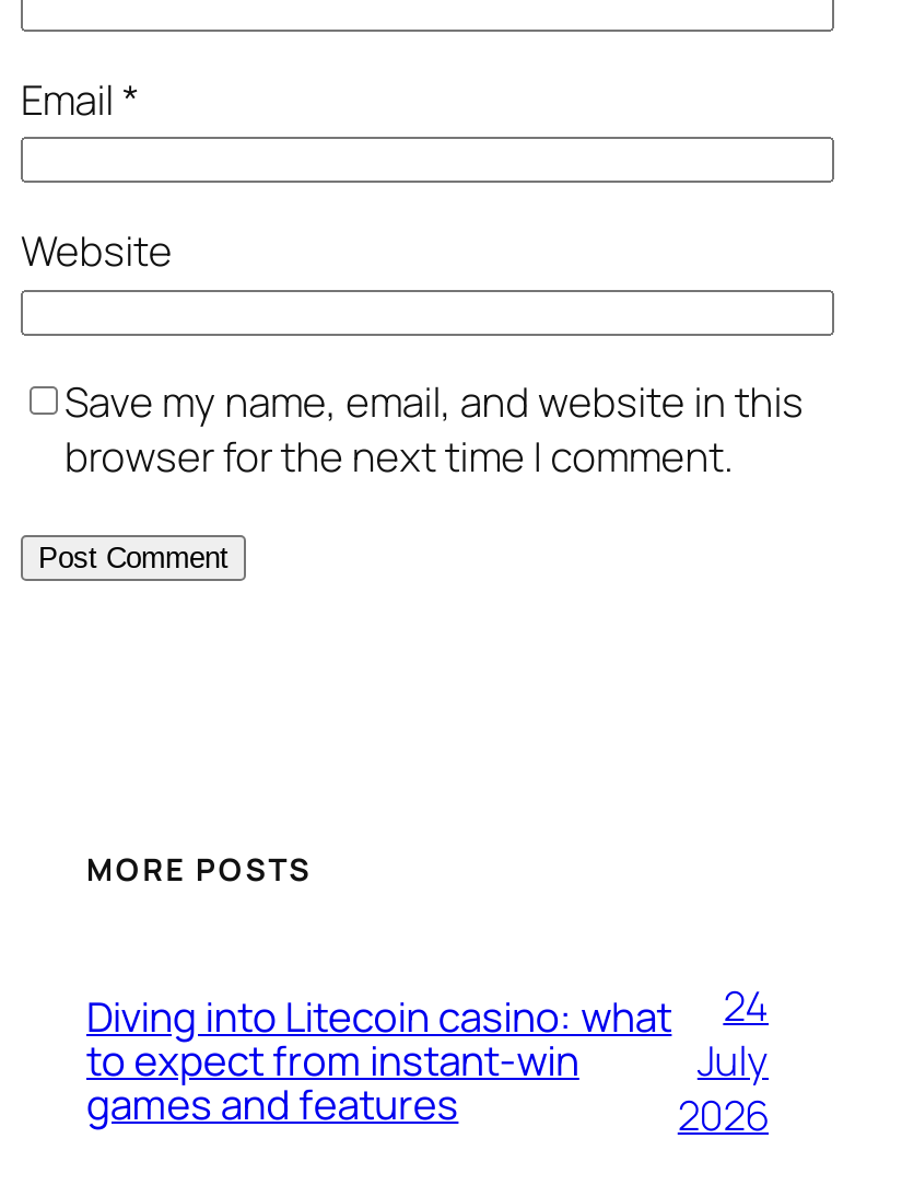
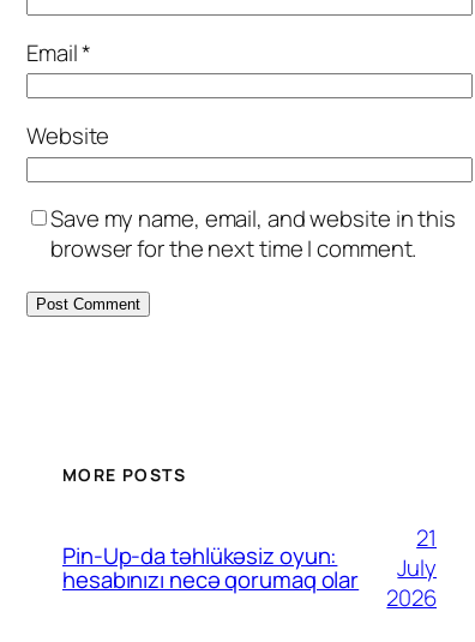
[86,988,672,1132] Diving into Litecoin casino: what | to expect from instant-win | games and features -> [62,540,359,595] Pin-Up-da təhlükəsiz oyun: | hesabınızı necə qorumaq olar
[723,976,769,1033] 24 -> [416,521,437,553] 21

